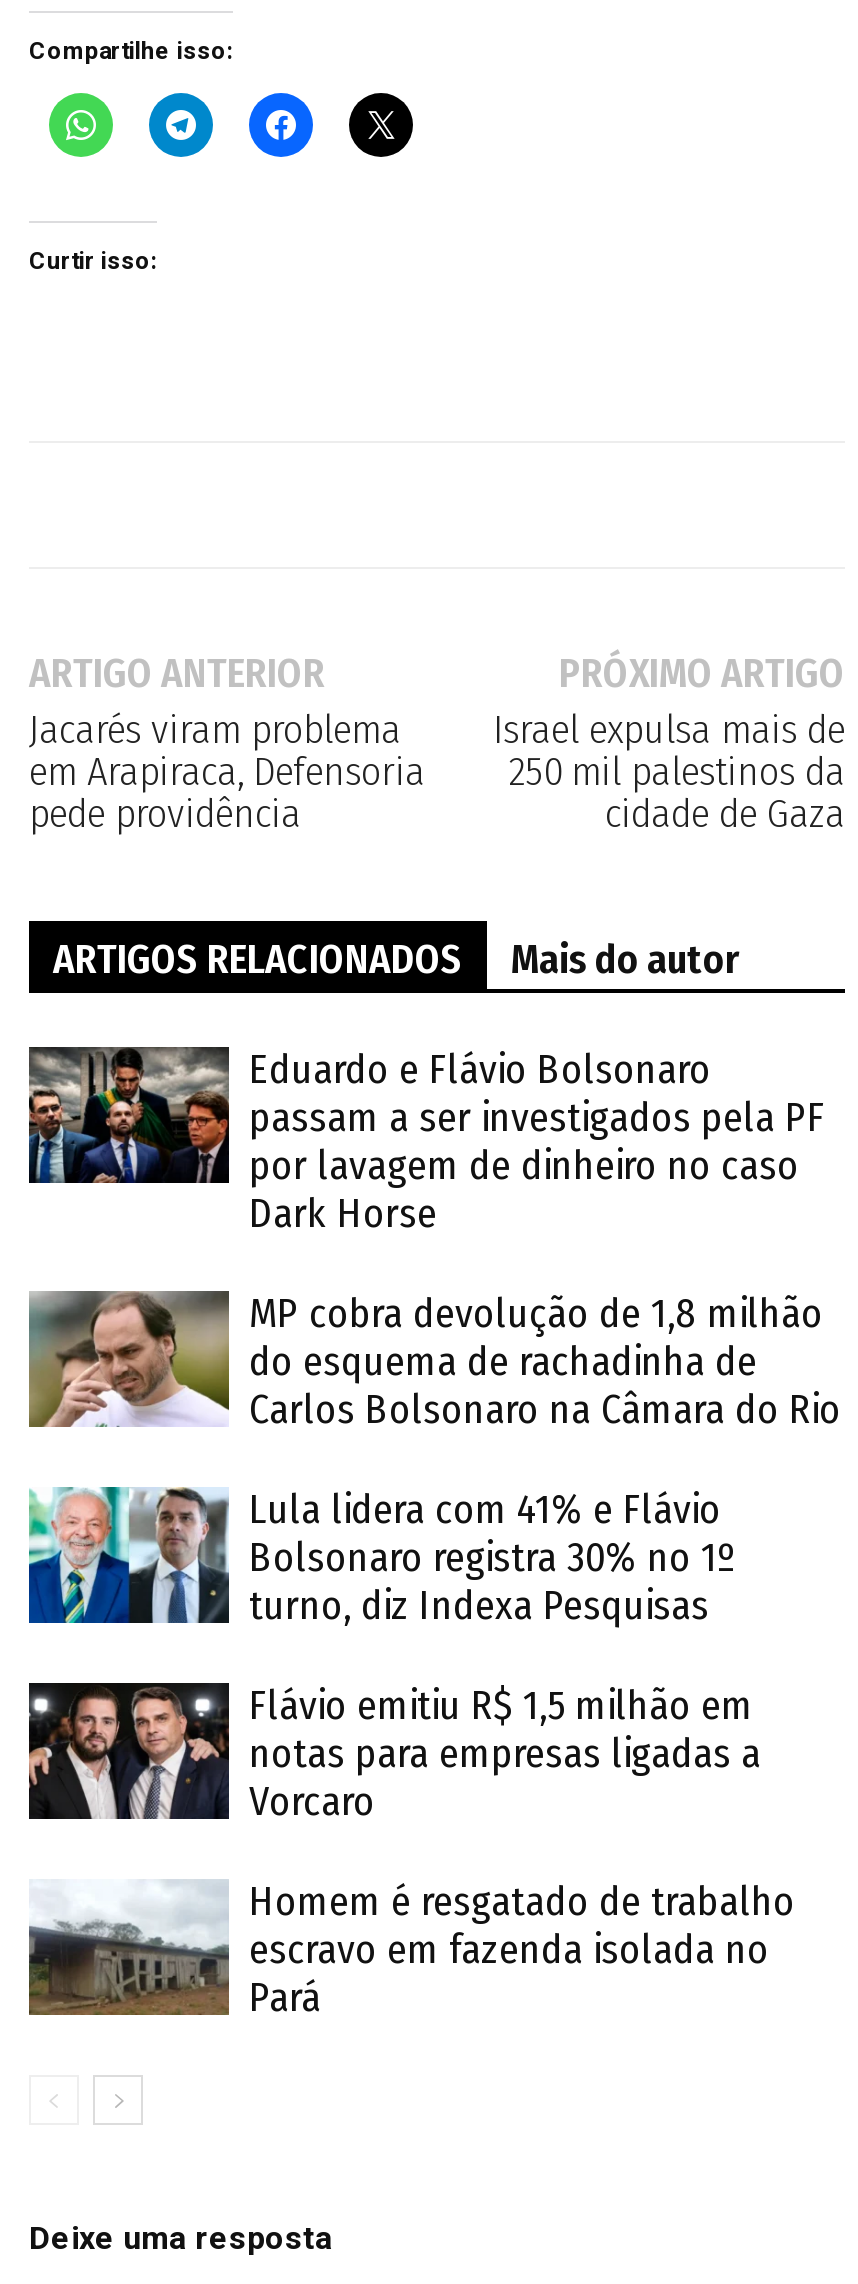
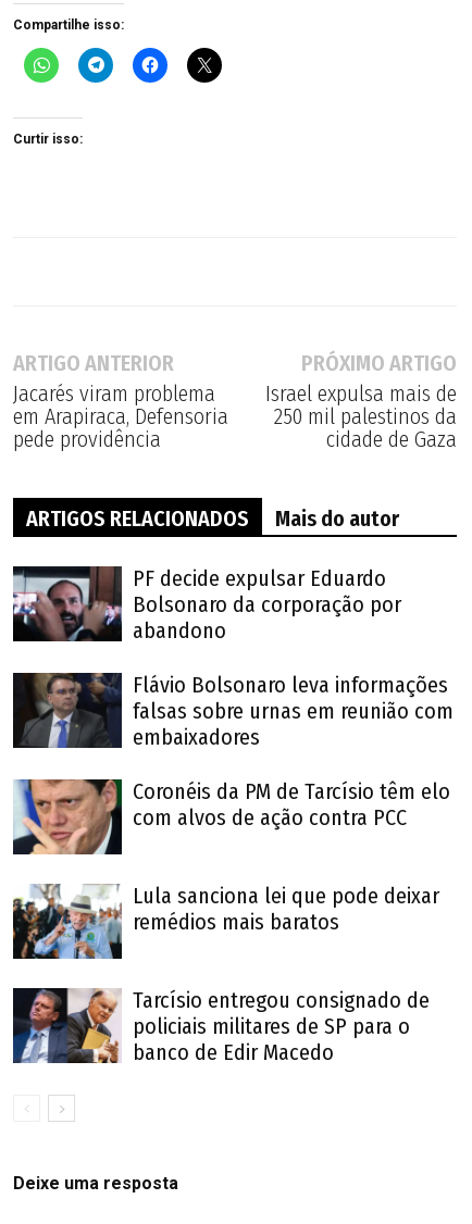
[29,1044,825,1236] [image] | Eduardo e Flávio Bolsonaro | passam a ser investigados pela PF | por lavagem de dinheiro no caso | Dark Horse -> [13,565,401,643] [image] | PF decide expulsar Eduardo | Bolsonaro da corporação por | abandono
[27,1288,841,1432] [image] | MP cobra devolução de 1,8 milhão | do esquema de rachadinha de | Carlos Bolsonaro na Câmara do Rio -> [12,672,454,750] [image] | Flávio Bolsonaro leva informações | falsas sobre urnas em reunião com | embaixadores
[27,1484,735,1632] [image] | Lula lidera com 41% e Flávio | Bolsonaro registra 30% no 1º | turno, diz Indexa Pesquisas -> [12,778,450,855] [image] | Coronéis da PM de Tarcísio têm elo | com alvos de ação contra PCC
[27,1680,761,1824] [image] | Flávio emitiu R$ 1,5 milhão em | notas para empresas ligadas a | Vorcaro -> [12,882,439,960] [image] | Lula sanciona lei que pode deixar | remédios mais baratos
[29,1876,795,2020] [image] | Homem é resgatado de trabalho | escravo em fazenda isolada no | Pará -> [12,987,430,1065] [image] | Tarcísio entregou consignado de | policiais militares de SP para o | banco de Edir Macedo

